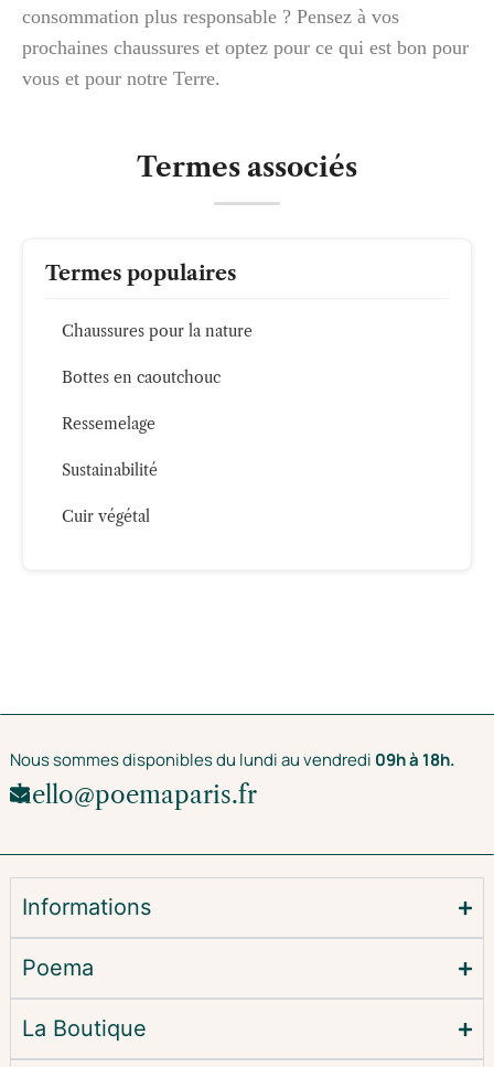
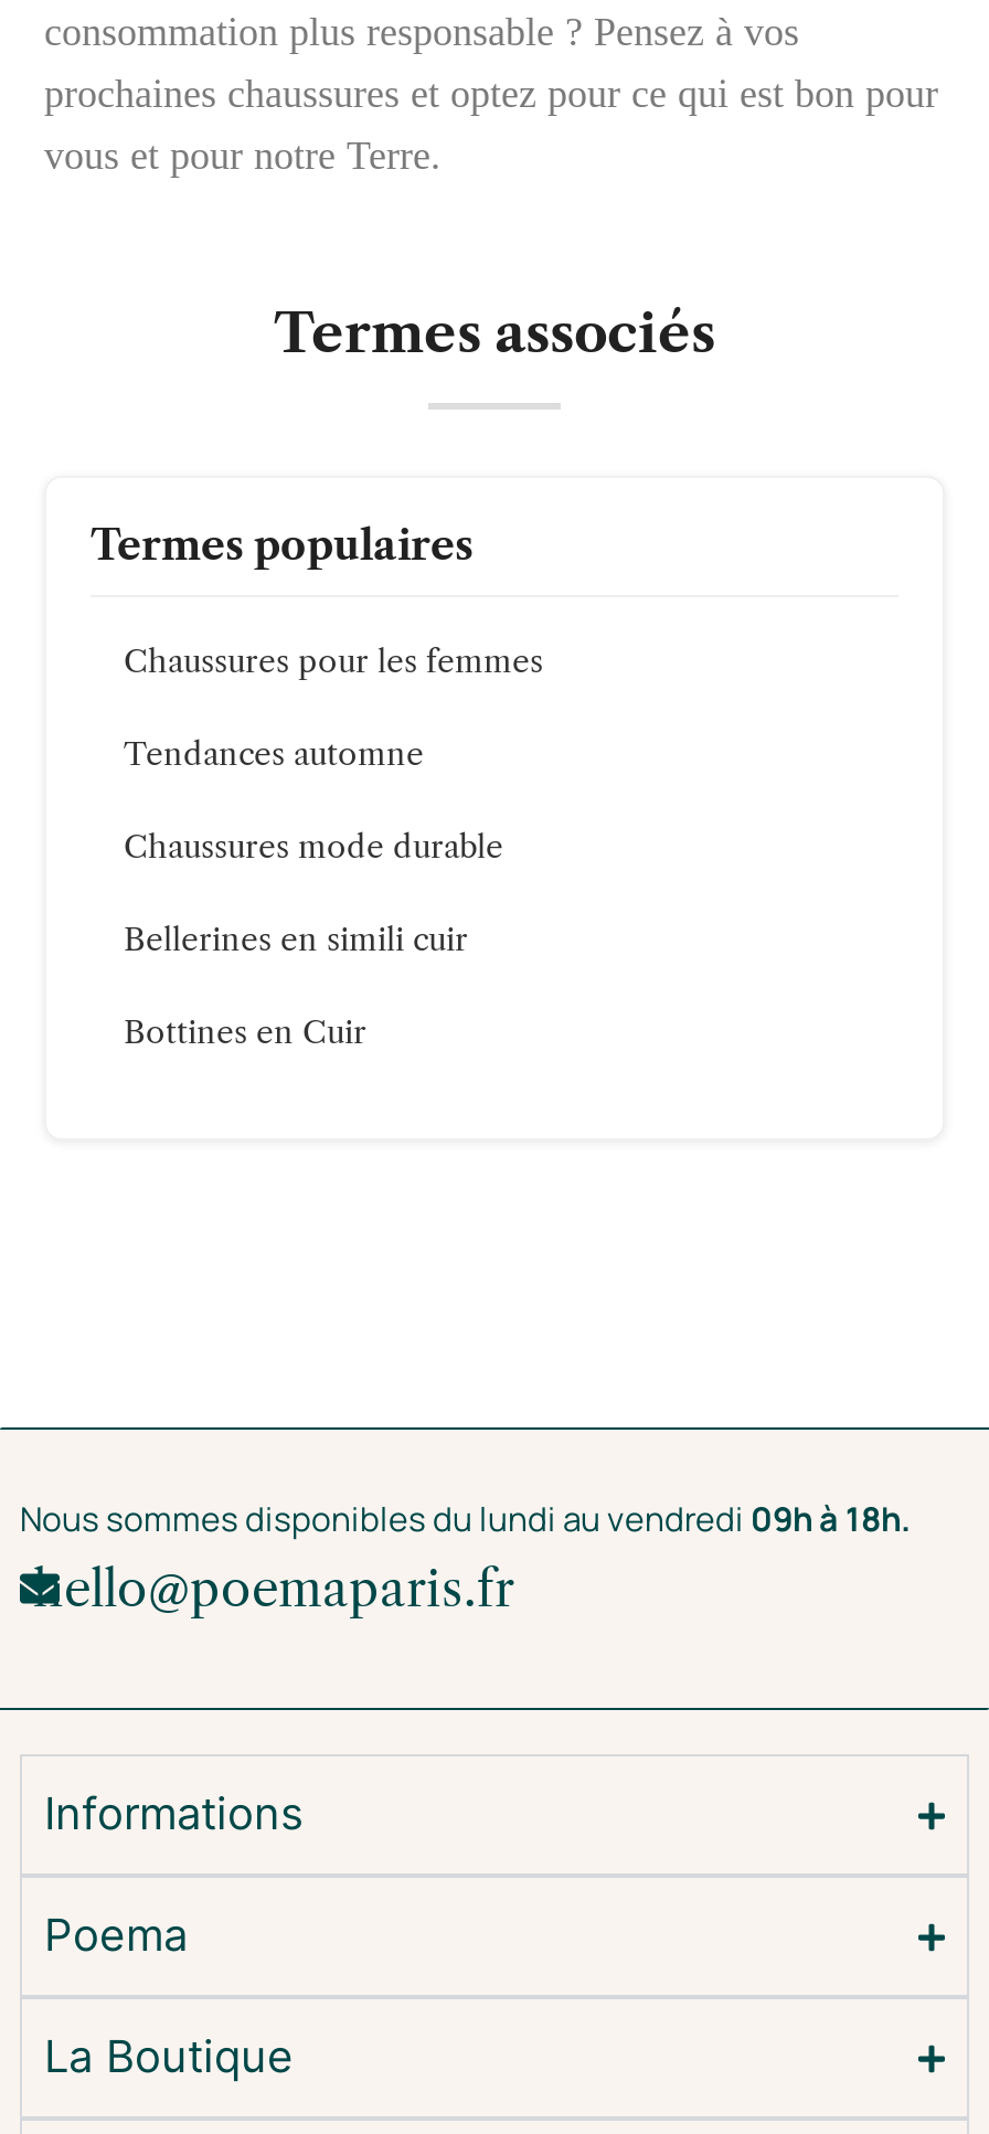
[62,321,253,341] Chaussures pour la nature -> [124,641,543,681] Chaussures pour les femmes
[62,367,221,387] Bottes en caoutchouc -> [124,734,424,774] Tendances automne
[62,414,155,434] Ressemelage -> [124,827,503,867] Chaussures mode durable
[62,460,158,480] Sustainabilité -> [124,920,468,959] Bellerines en simili cuir
[62,506,150,526] Cuir végétal -> [124,1012,366,1052] Bottines en Cuir

